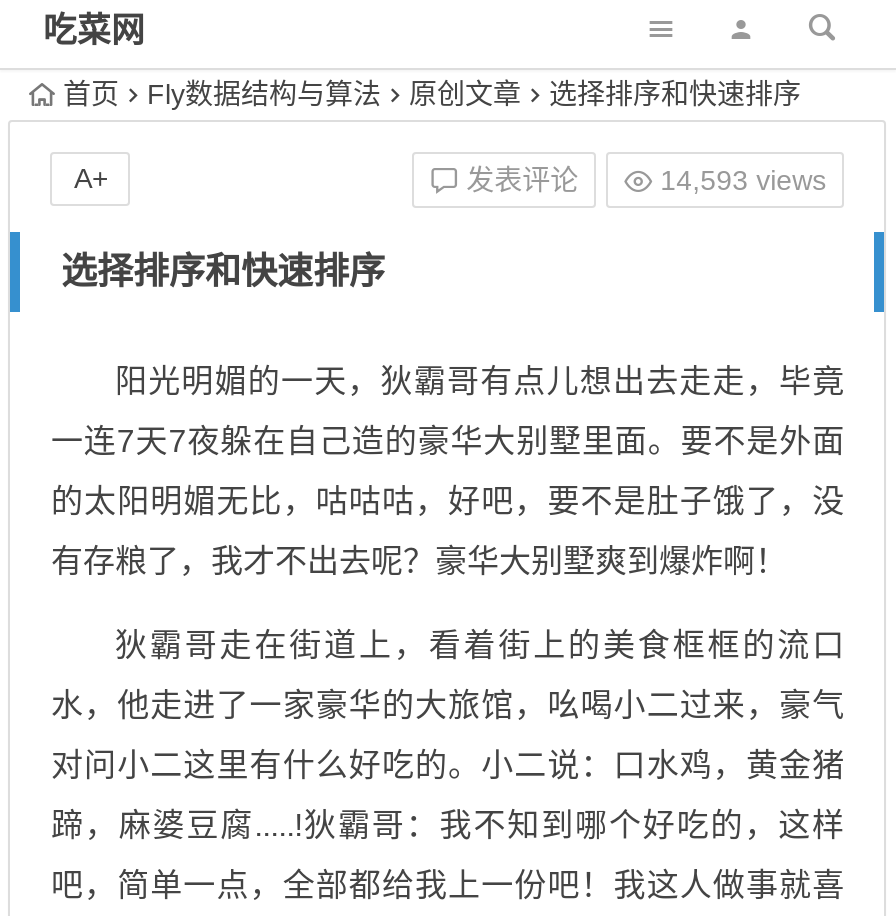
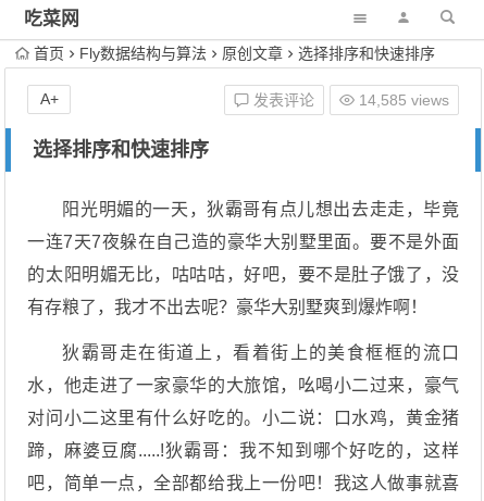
[652,164,826,196] 14,593 views -> [355,91,449,109] 14,585 views

